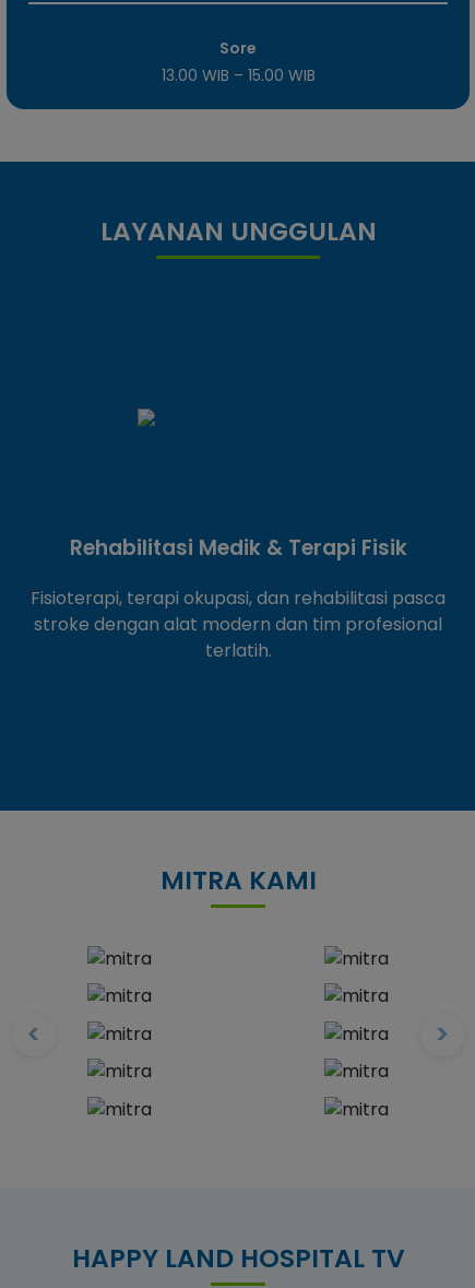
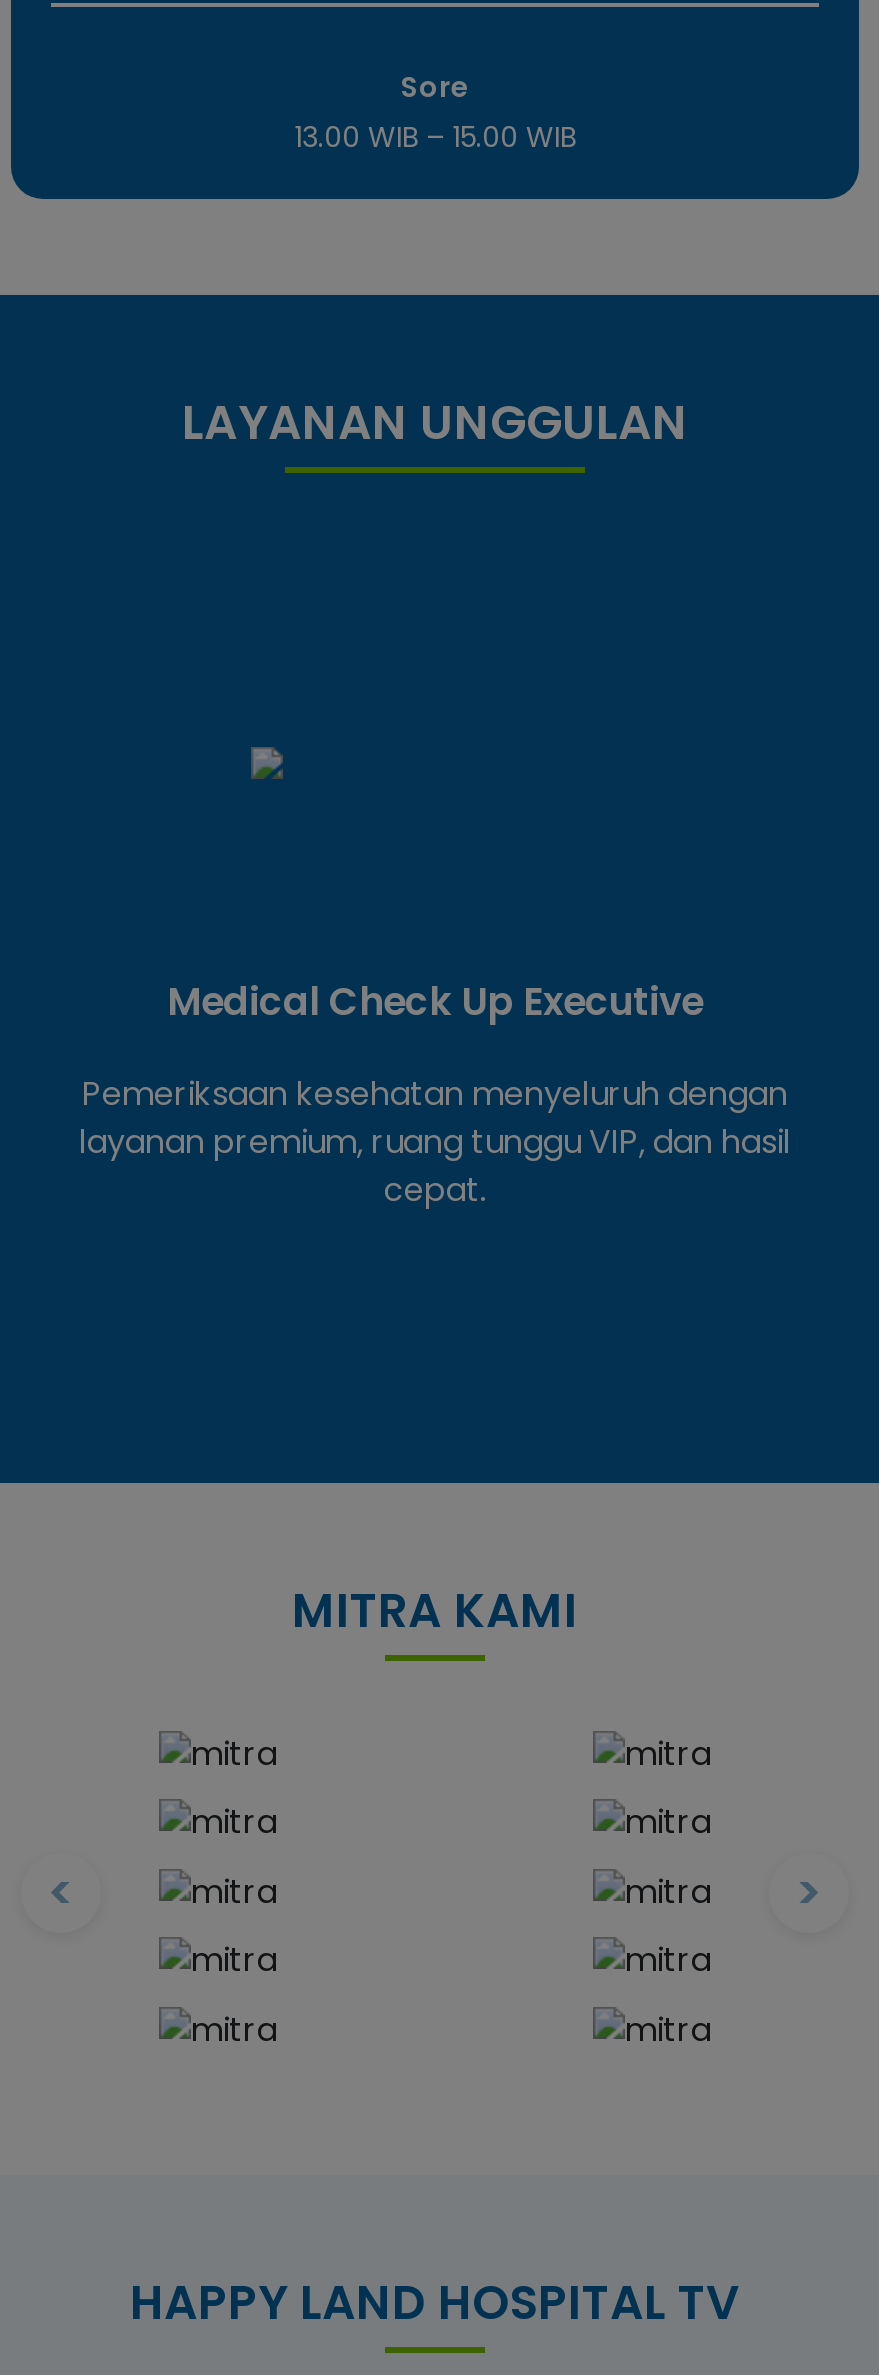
[69,533,407,563] Rehabilitasi Medik & Terapi Fisik -> [167,975,703,1029] Medical Check Up Executive
[31,586,446,663] Fisioterapi, terapi okupasi, dan rehabilitasi pasca | stroke dengan alat modern dan tim profesional | terlatih. -> [79,1071,791,1213] Pemeriksaan kesehatan menyeluruh dengan | layanan premium, ruang tunggu VIP, dan hasil | cepat.

